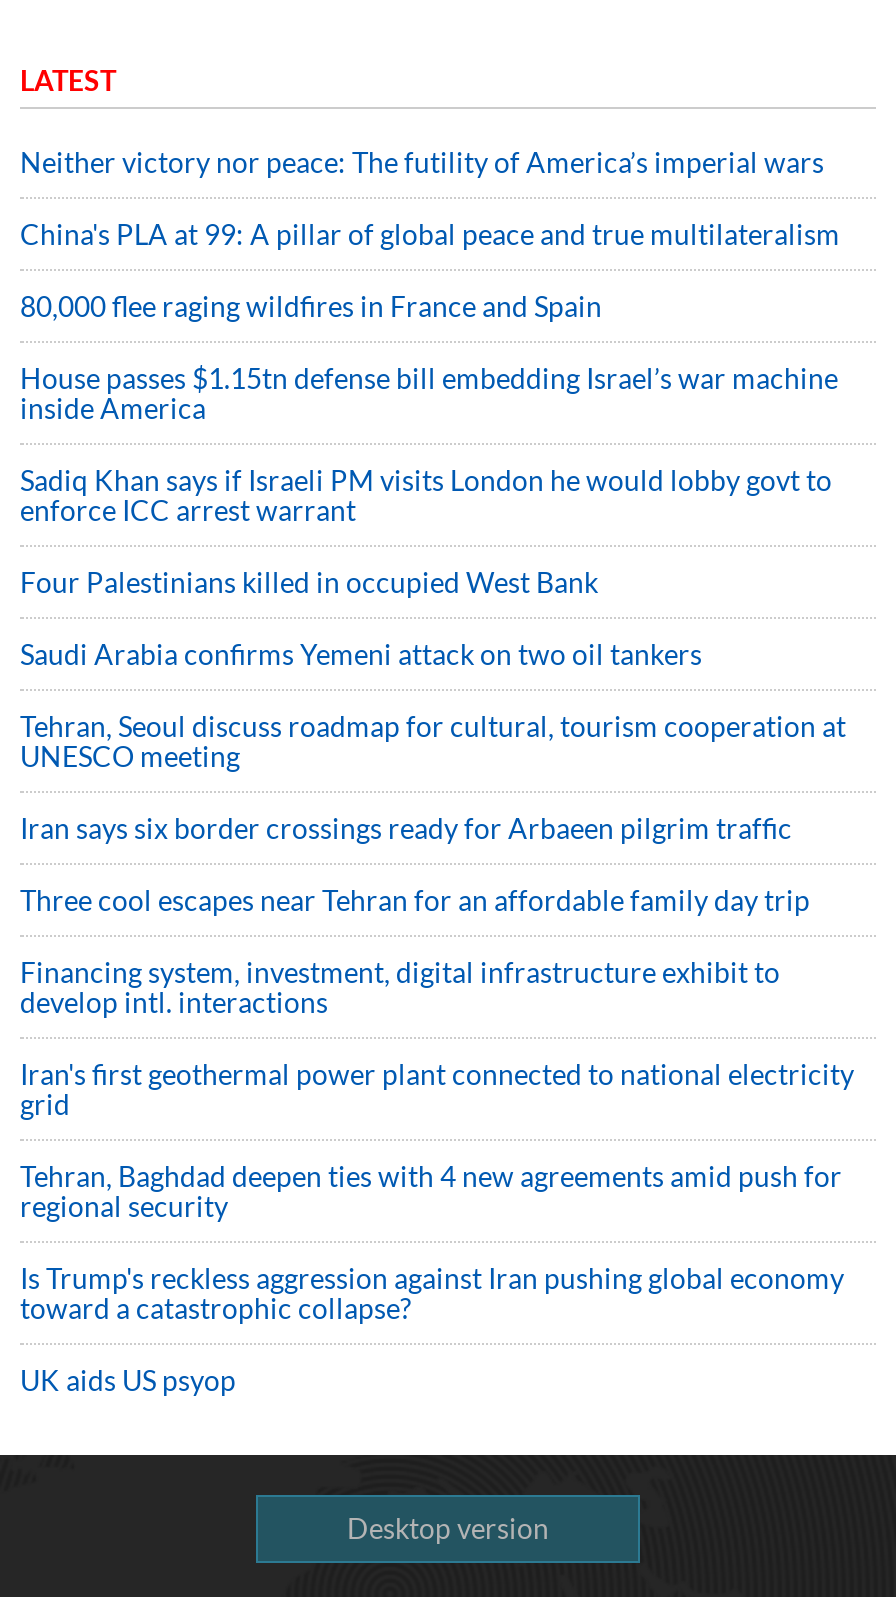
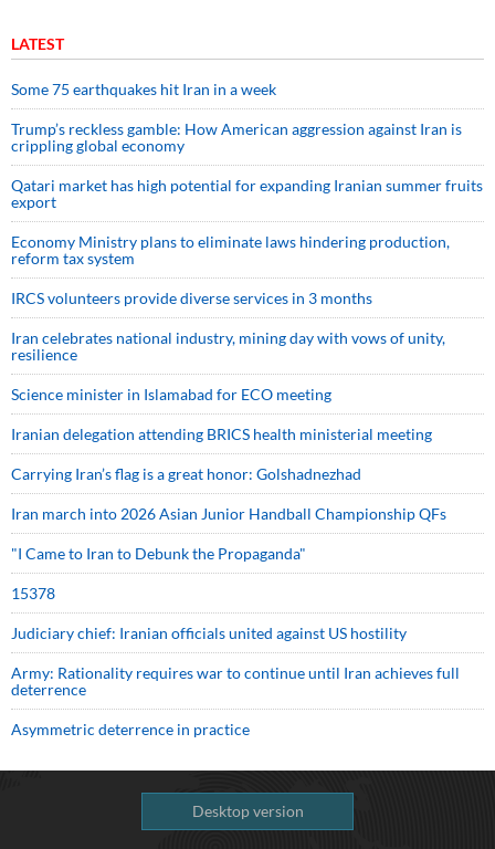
[20,145,824,179] Neither victory nor peace: The futility of America’s imperial wars -> [11,80,276,98] Some 75 earthquakes hit Iran in a week
[20,217,840,251] China's PLA at 99: A pillar of global peace and true multilateralism -> [11,119,462,155] Trump’s reckless gamble: How American aggression against Iran is | crippling global economy
[20,289,602,323] 80,000 flee raging wildfires in France and Spain -> [11,176,483,211] Qatari market has high potential for expanding Iranian summer fruits | export
[20,361,838,425] House passes $1.15tn defense bill embedding Israel’s war machine | inside America -> [11,232,450,268] Economy Ministry plans to eliminate laws hindering production, | reform tax system
[20,463,832,527] Sadiq Khan says if Israeli PM visits London he would lobby govt to | enforce ICC arrest warrant -> [11,289,372,307] IRCS volunteers provide diverse services in 3 months
[20,565,598,599] Four Palestinians killed in occupied West Bank -> [11,328,445,364] Iran celebrates national industry, mining day with vows of unity, | resilience
[20,637,702,671] Saudi Arabia confirms Yemeni attack on two oil tankers -> [11,385,331,403] Science minister in Islamabad for ECO meeting
[20,709,846,773] Tehran, Seoul discuss roadmap for cultural, tourism cooperation at | UNESCO meeting -> [11,424,432,443] Iranian delegation attending BRICS health ministerial meeting
[20,811,792,845] Iran says six border crossings ready for Arbaeen pilgrim traffic -> [11,464,361,483] Carrying Iran’s flag is a great honor: Golshadnezhad
[20,883,810,917] Three cool escapes near Tehran for an affordable family day trip -> [11,504,446,523] Iran march into 2026 Asian Junior Handball Championship QFs
[20,955,780,1019] Financing system, investment, digital infrastructure exhibit to | develop intl. interactions -> [11,544,306,563] "I Came to Iran to Debunk the Propaganda"
[20,1057,854,1121] Iran's first geothermal power plant connected to national electricity | grid -> [11,584,55,602] 15378
[20,1159,842,1223] Tehran, Baghdad deepen ties with 4 new agreements amid push for | regional security -> [11,623,413,642] Judiciary chief: Iranian officials united against US hostility
[20,1261,844,1325] Is Trump's reckless aggression against Iran pushing global economy | toward a catastrophic collapse? -> [11,663,460,699] Army: Rationality requires war to continue until Iran achieves full | deterrence
[20,1363,236,1397] UK aids US psyop -> [11,720,250,738] Asymmetric deterrence in practice

